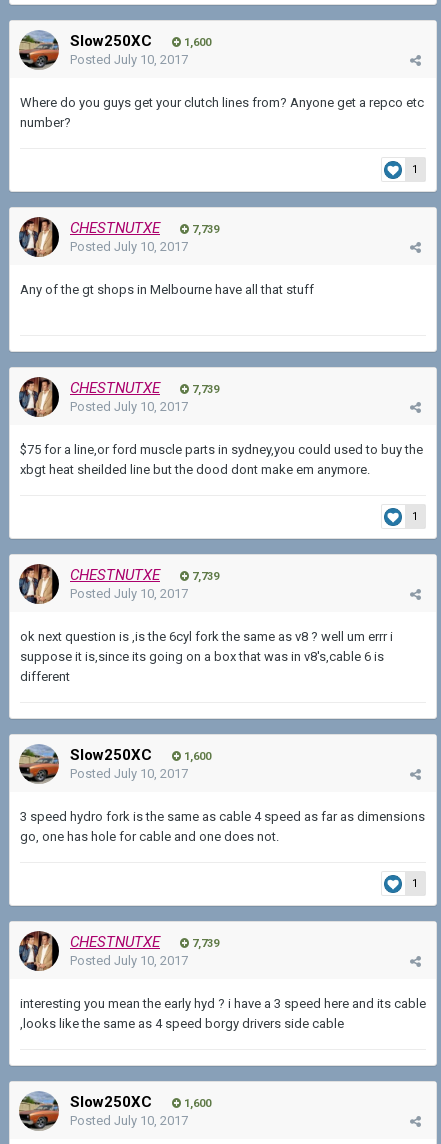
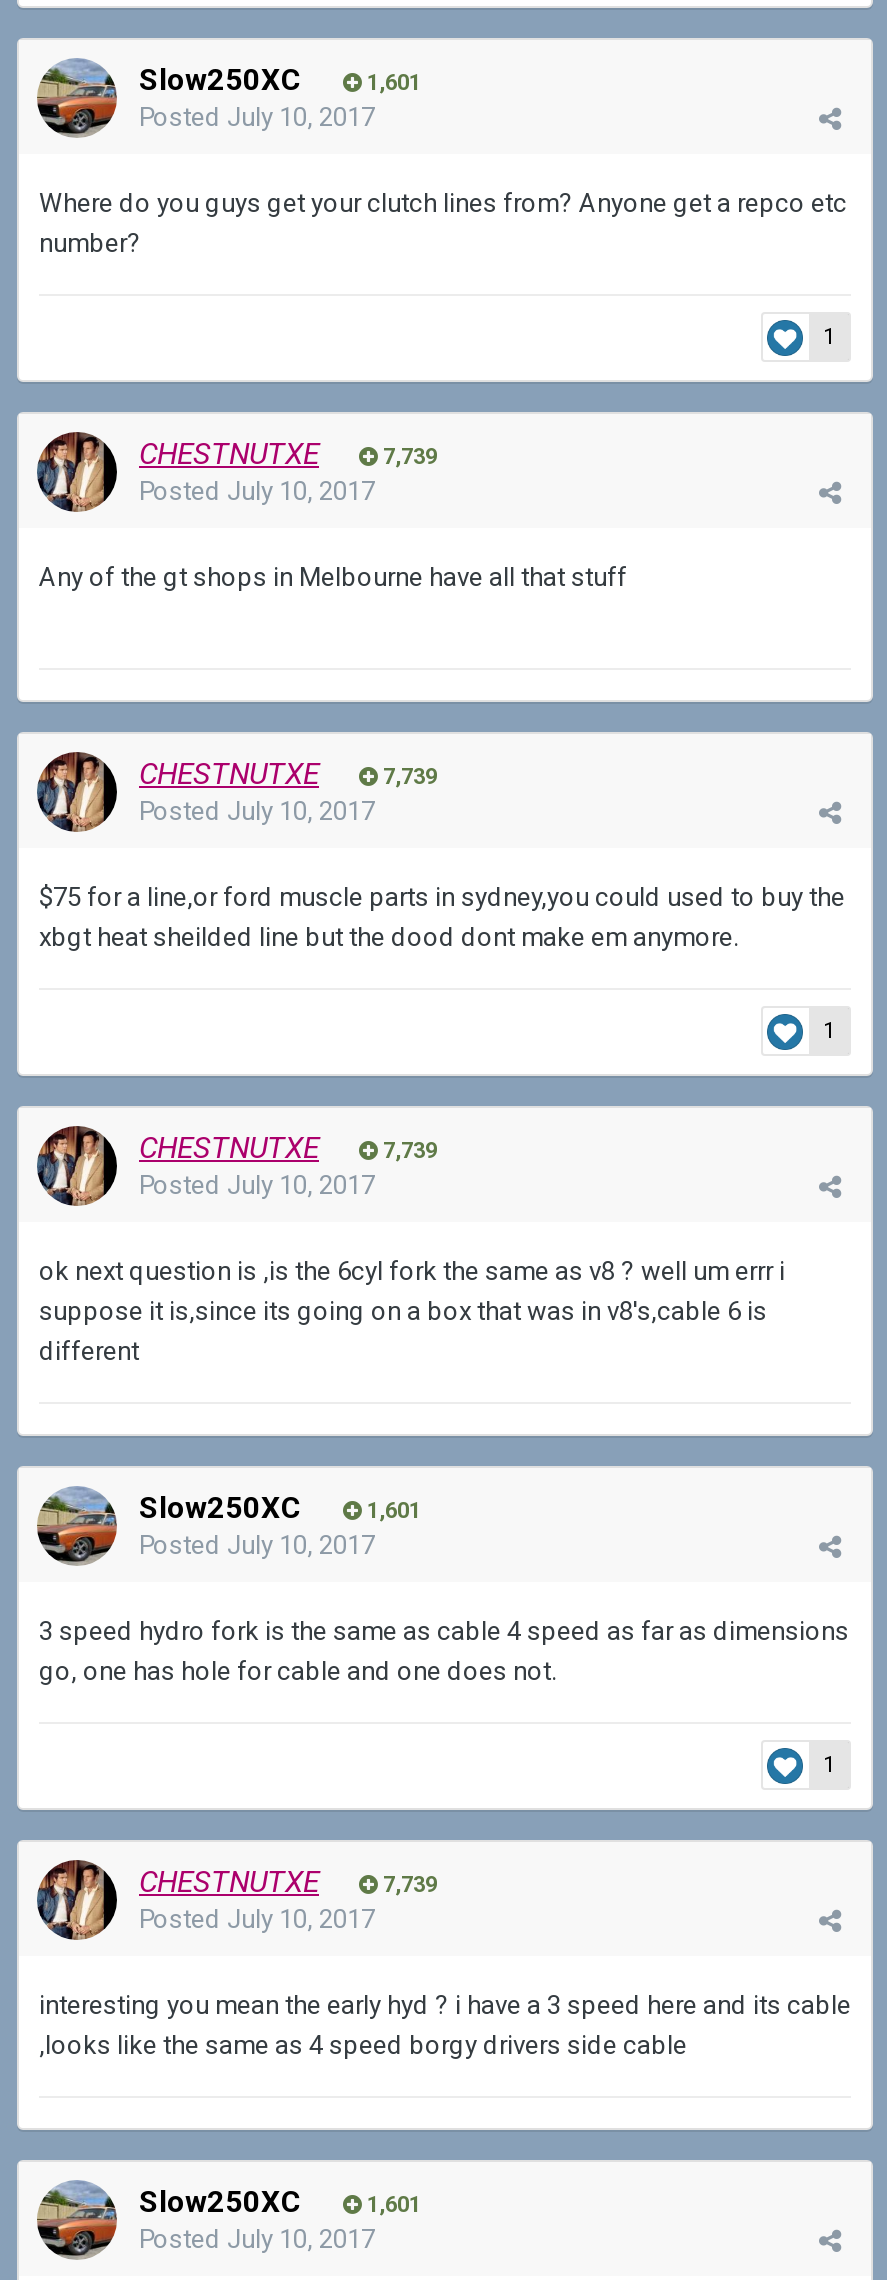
[181,36,211,49] 1,600 -> [361,71,421,97] 1,601
[181,750,211,763] 1,600 -> [361,1499,421,1525] 1,601
[181,1097,211,1110] 1,600 -> [361,2193,421,2219] 1,601

